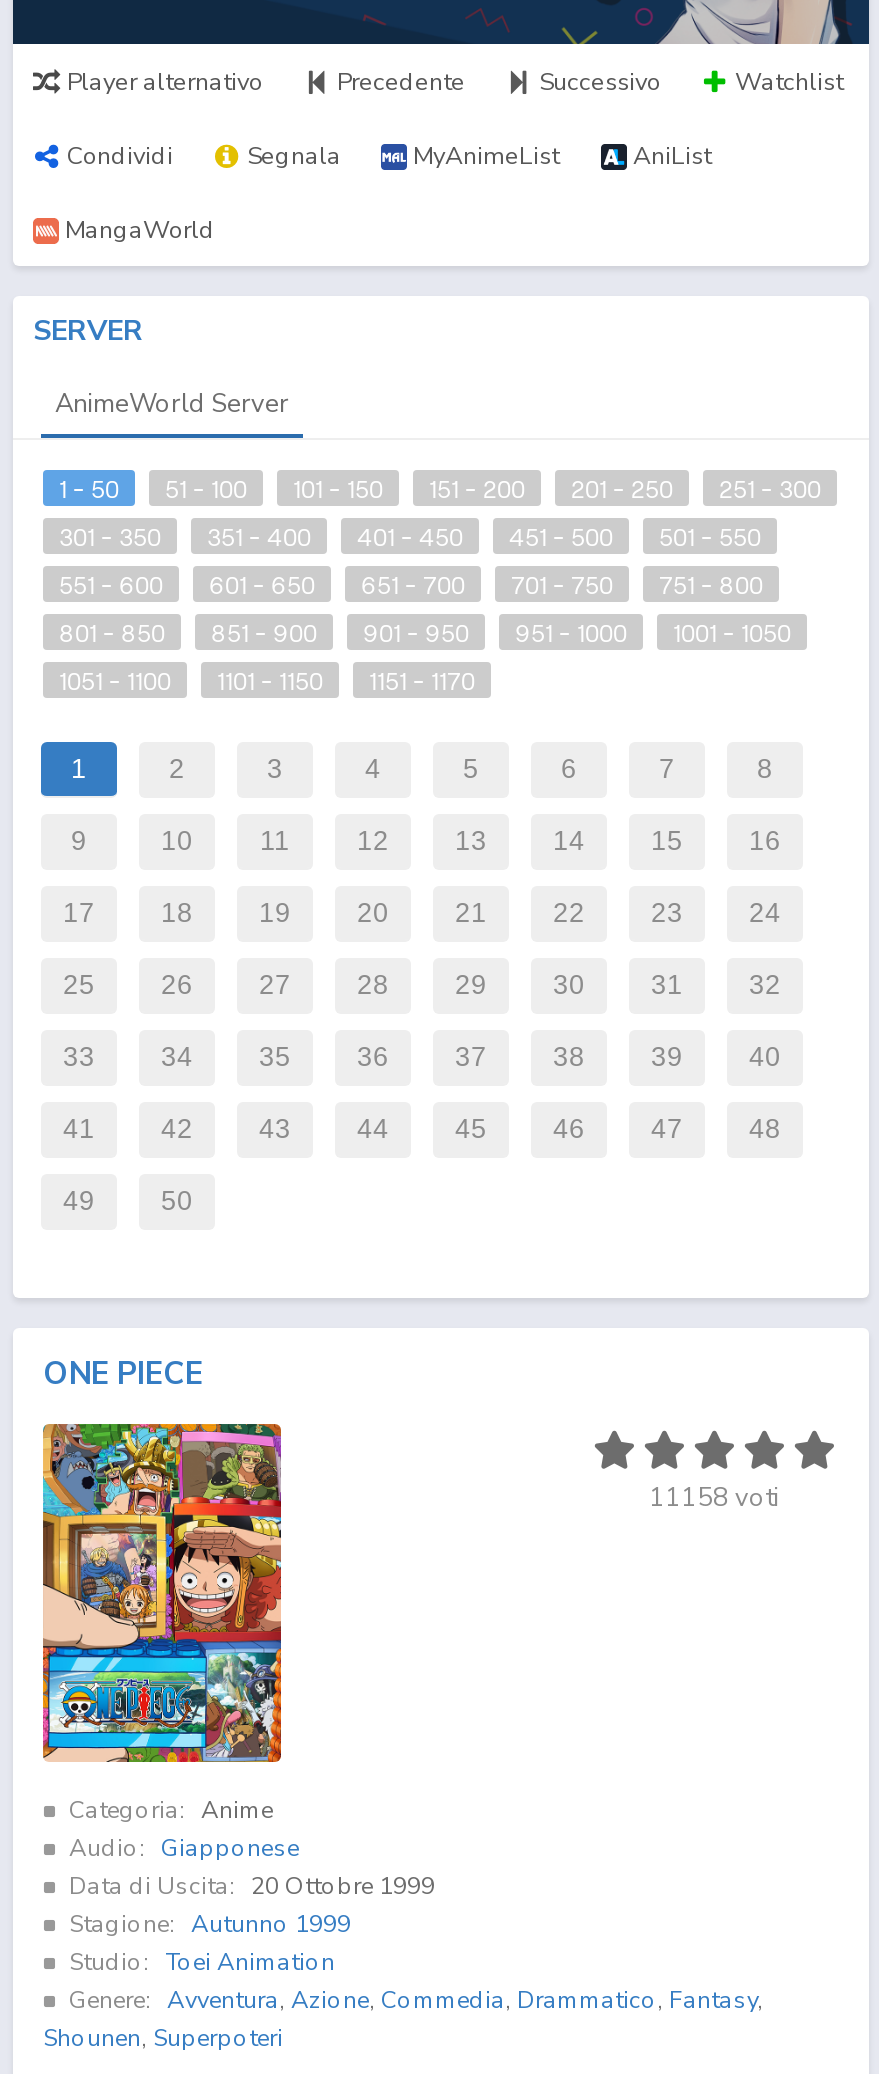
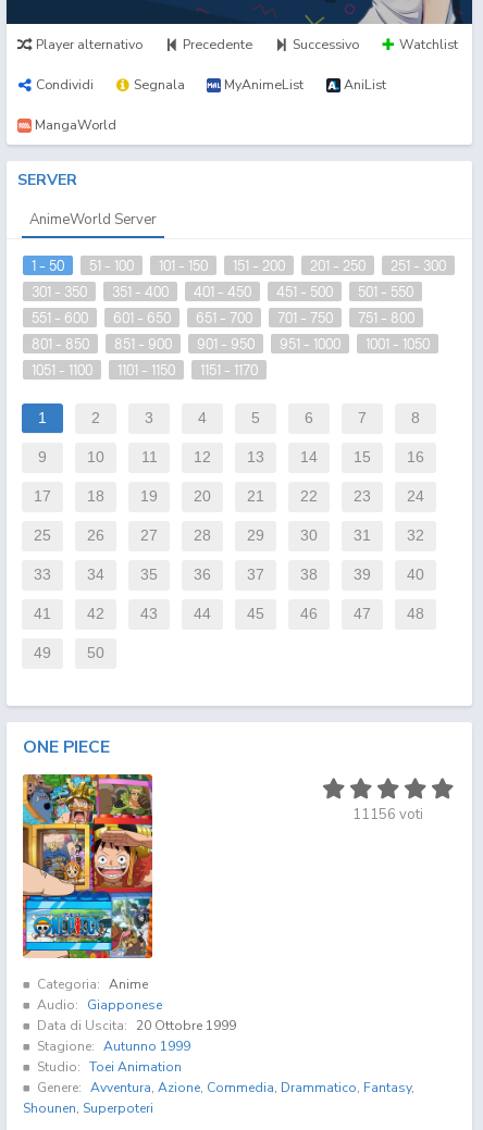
[649,1480,779,1516] 11158 voti -> [352,805,423,824] 11156 voti

